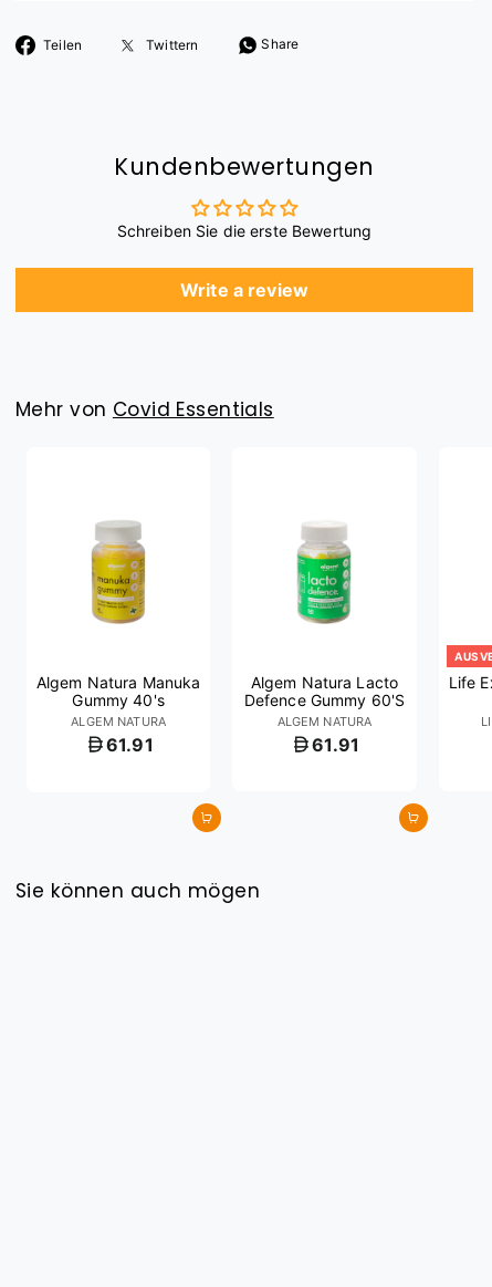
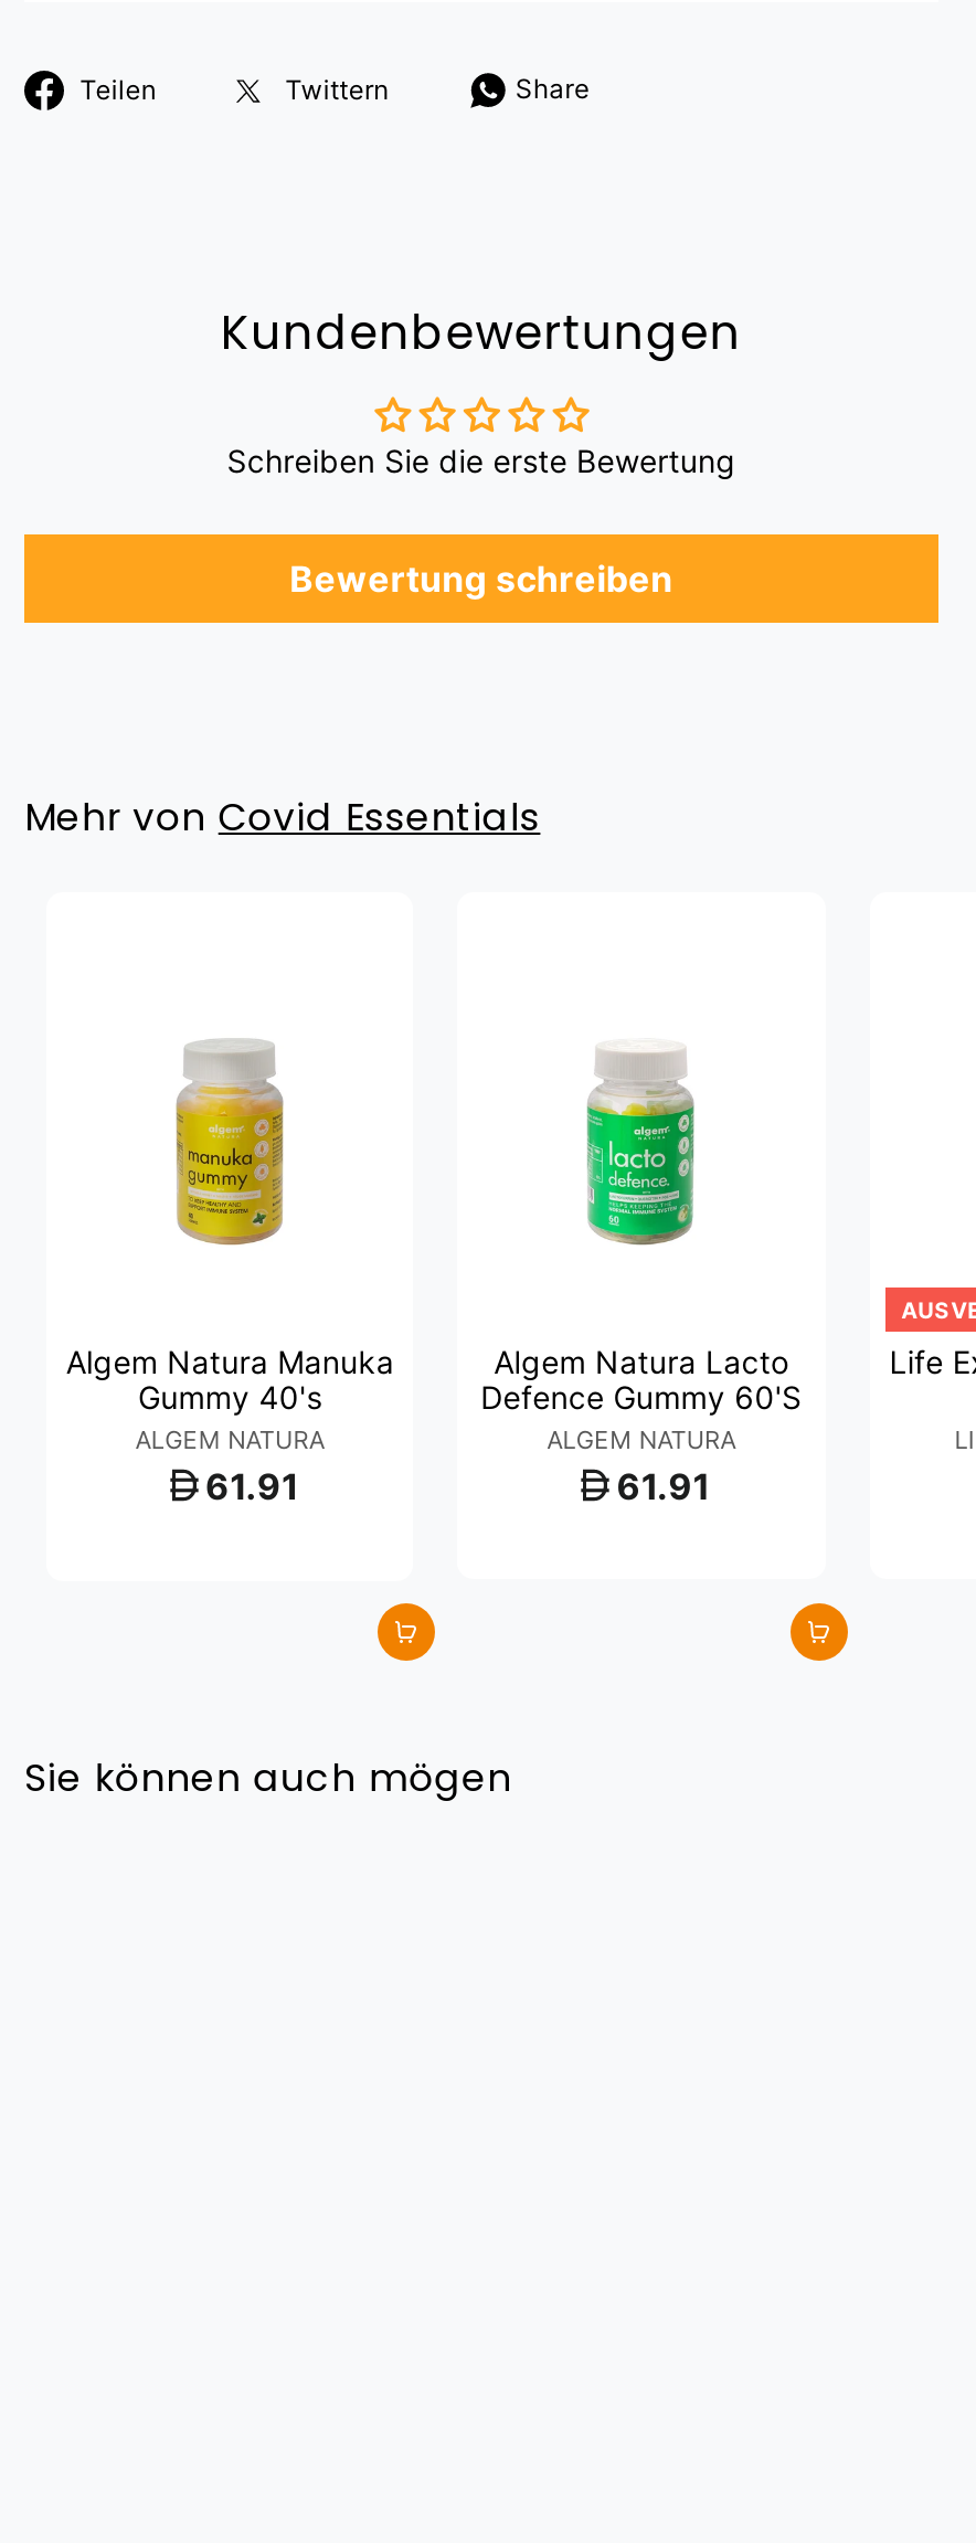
[180,279,308,301] Write a review -> [290,556,673,600] Bewertung schreiben

